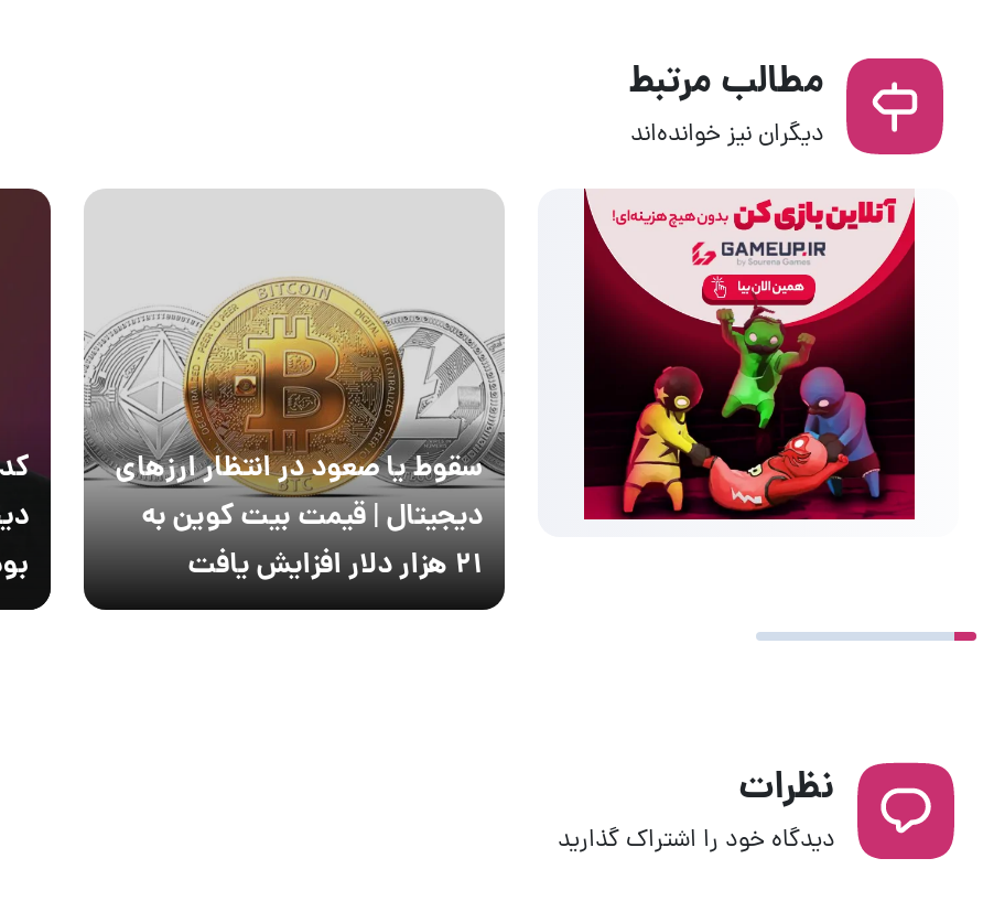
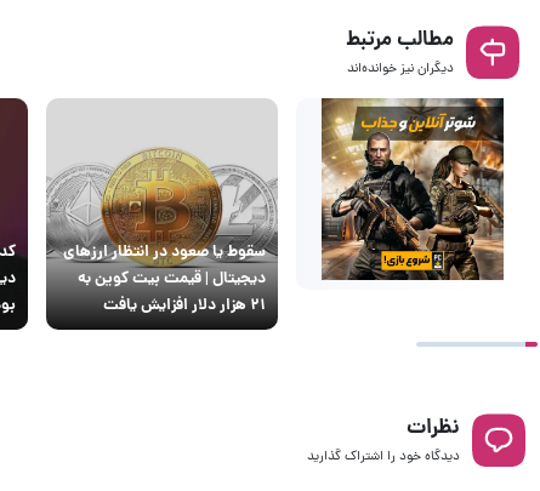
[582,189,917,522] [image] -> [320,97,505,281] [image]

